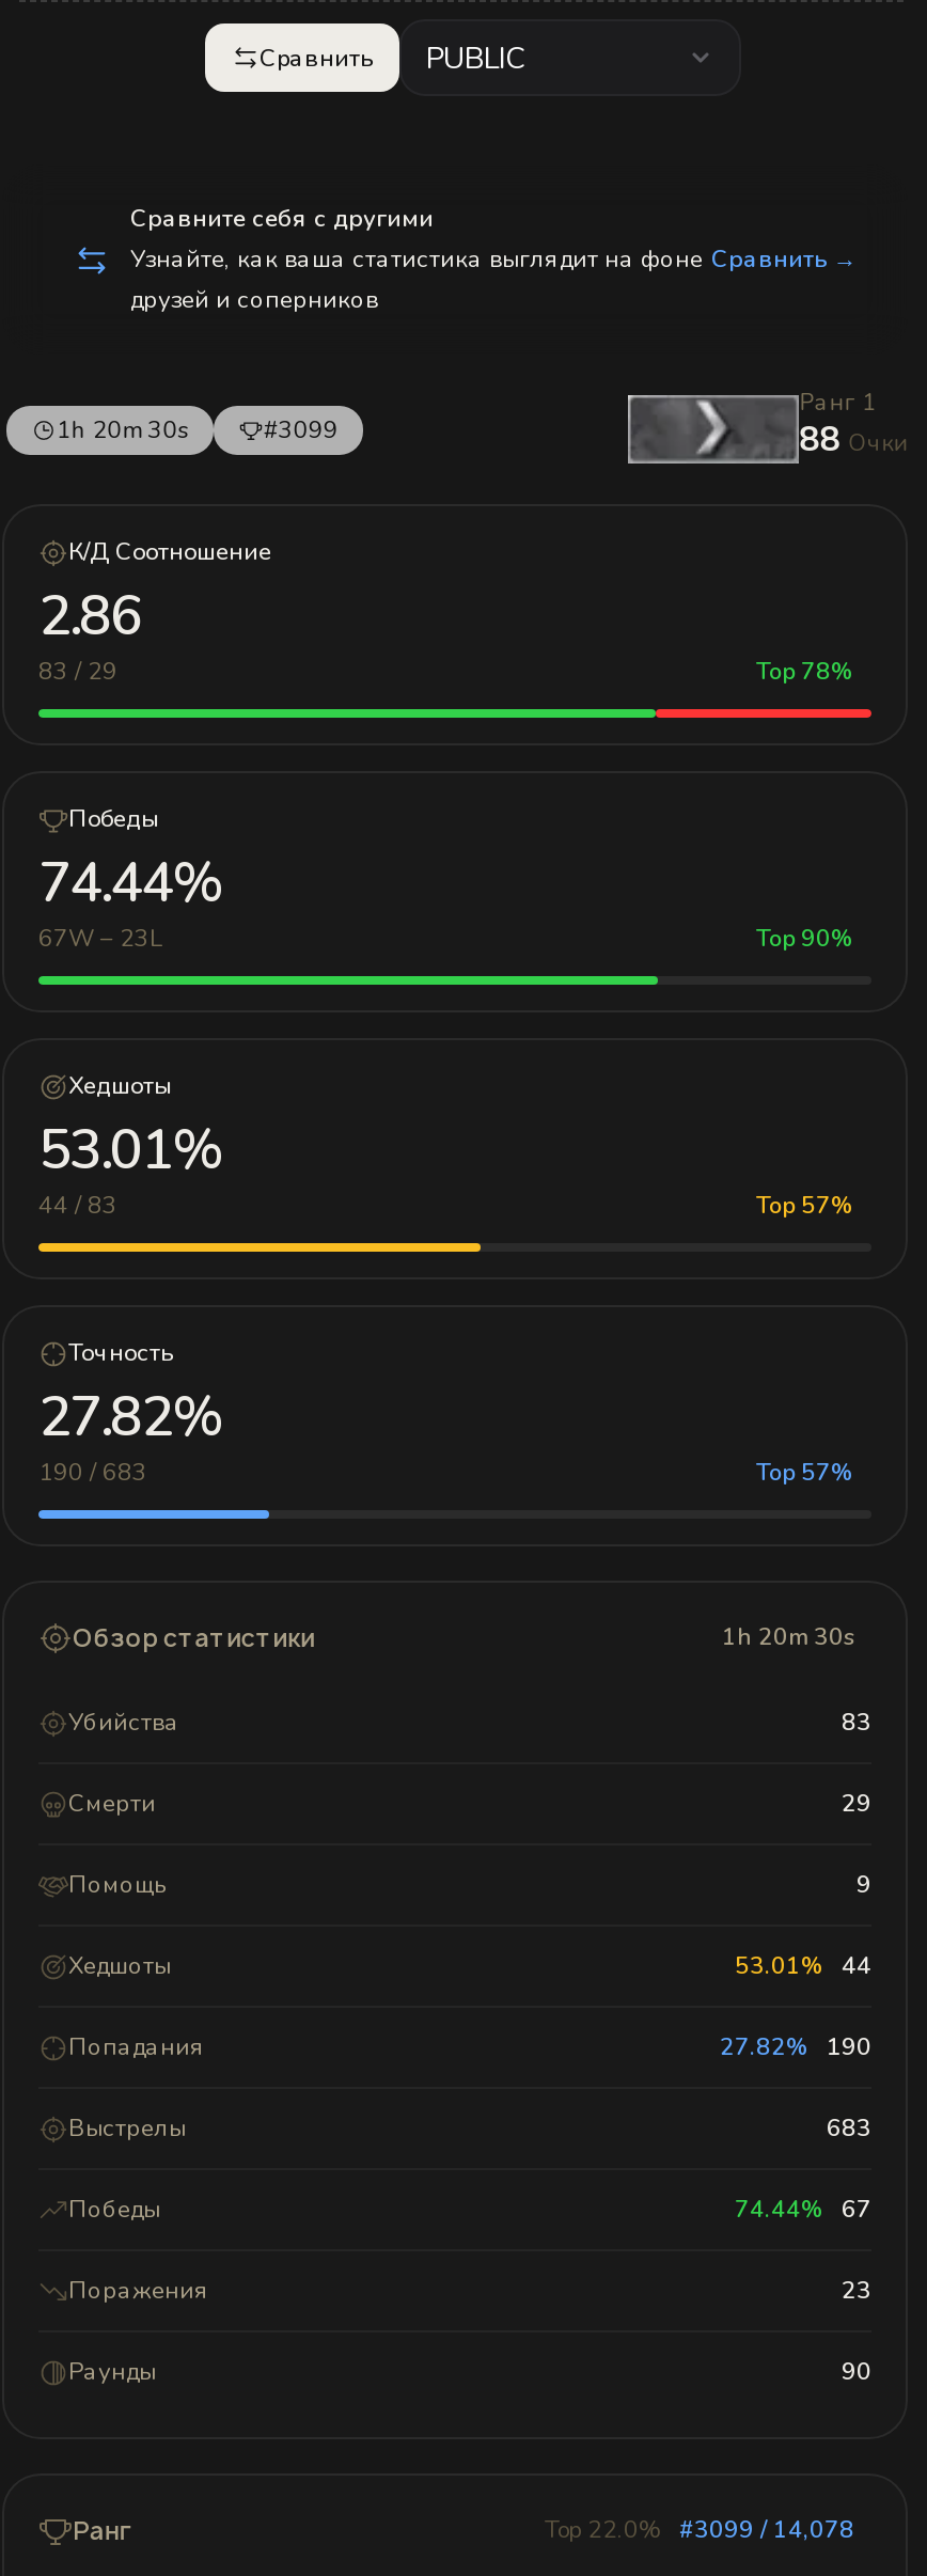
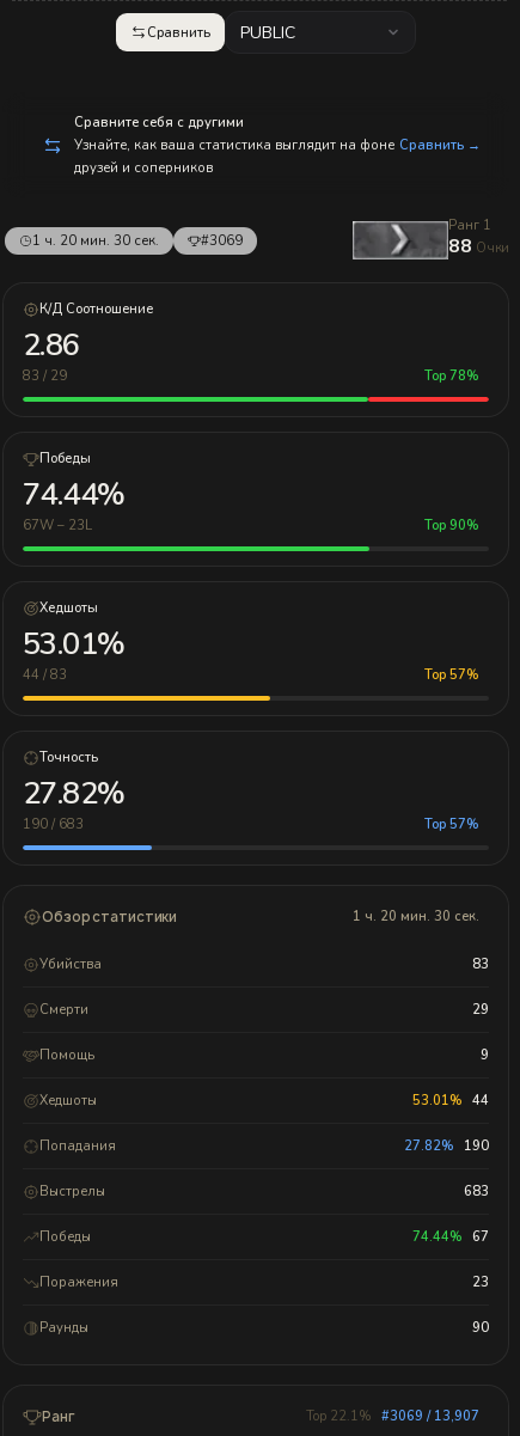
[56,414,338,446] 1h 20m 30s | #3099 -> [33,231,243,249] 1 ч. 20 мин. 30 сек. | #3069
[722,1621,854,1653] 1h 20m 30s -> [353,908,479,926] 1 ч. 20 мин. 30 сек.
[545,2514,854,2546] Top 22.0% #3099 / 14,078 -> [306,1407,479,1425] Top 22.1% #3069 / 13,907

